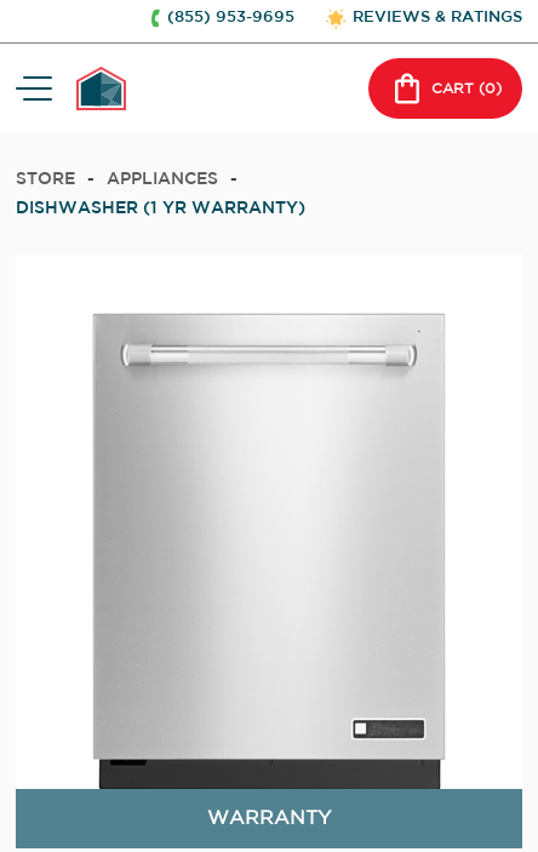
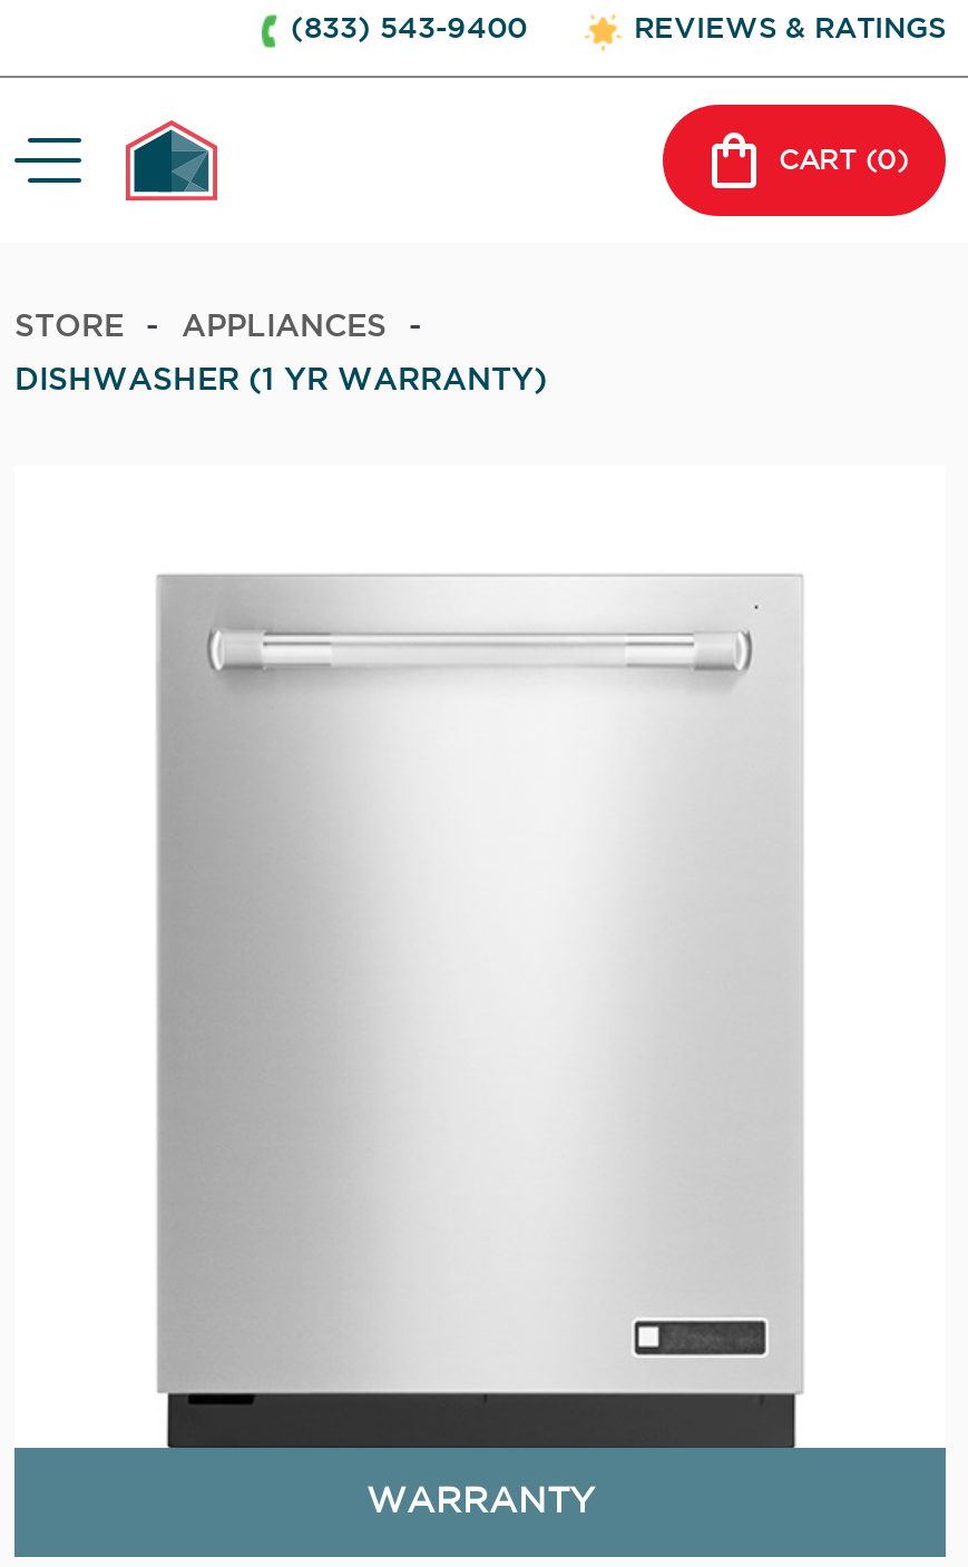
[167,11,294,24] (855) 953-9695 -> [291,18,527,42] (833) 543-9400

